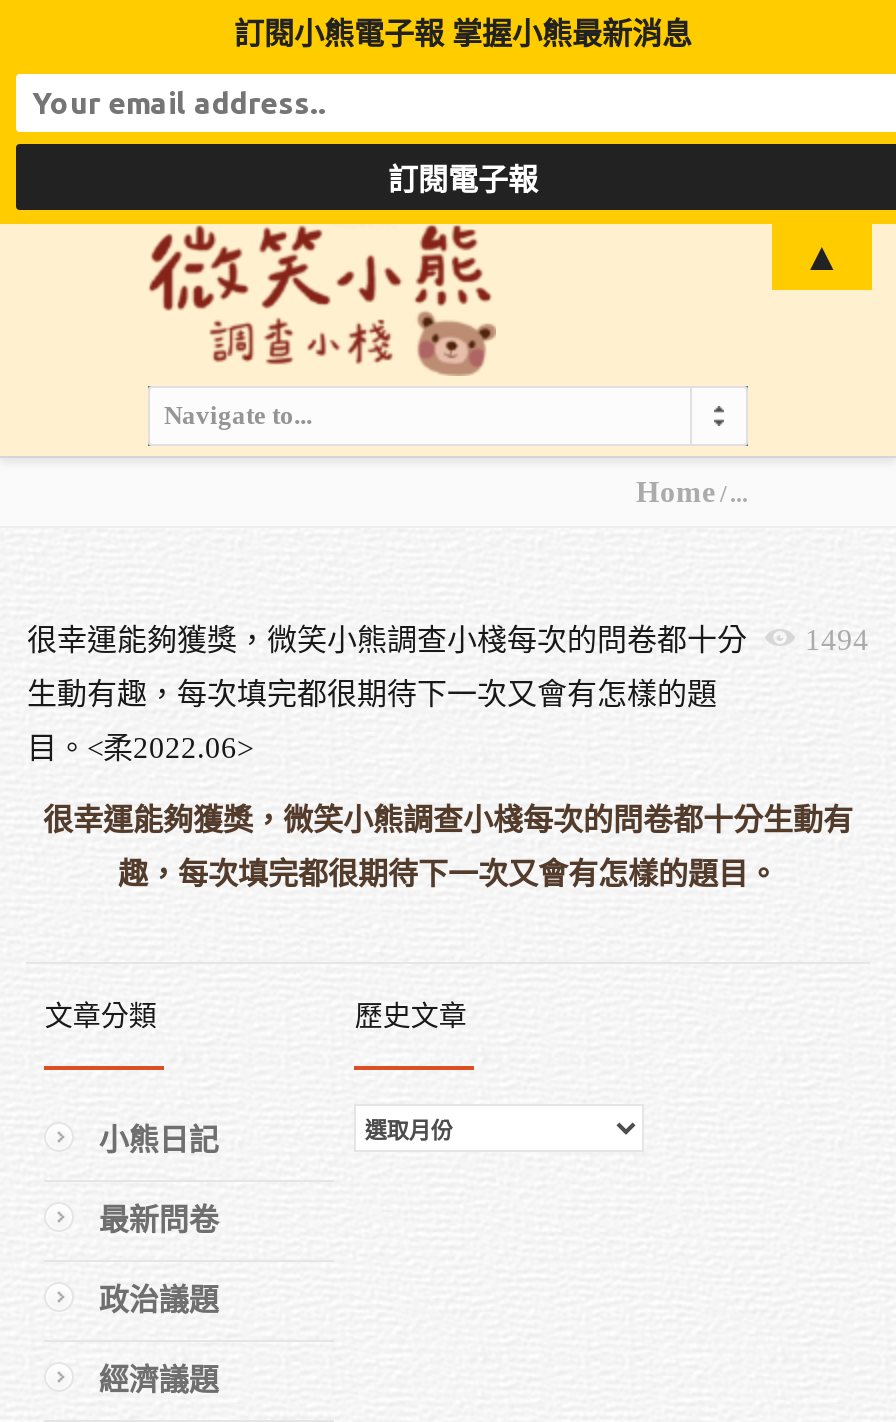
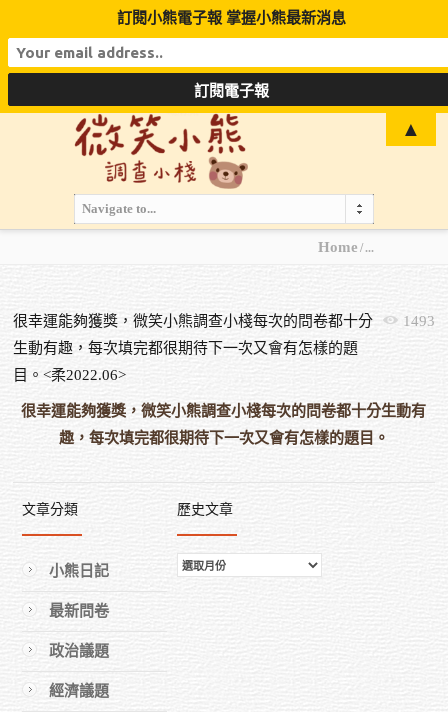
[27,625,869,657] 很幸運能夠獲獎，微笑小熊調查小棧每次的問卷都十分 1494 -> [13,313,434,329] 很幸運能夠獲獎，微笑小熊調查小棧每次的問卷都十分 1493

